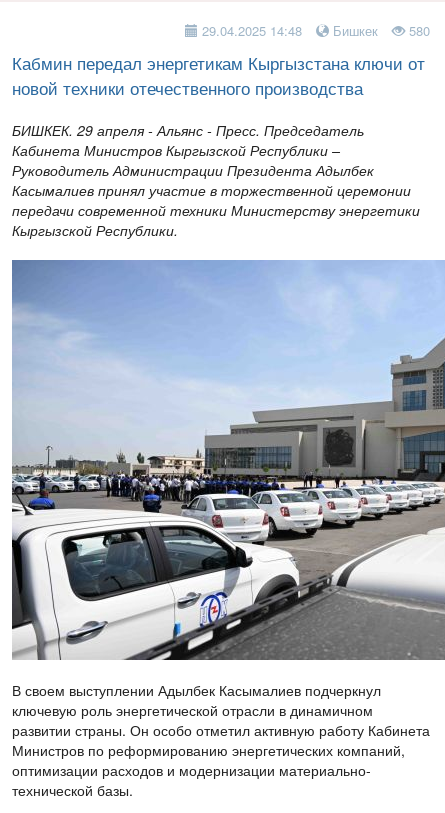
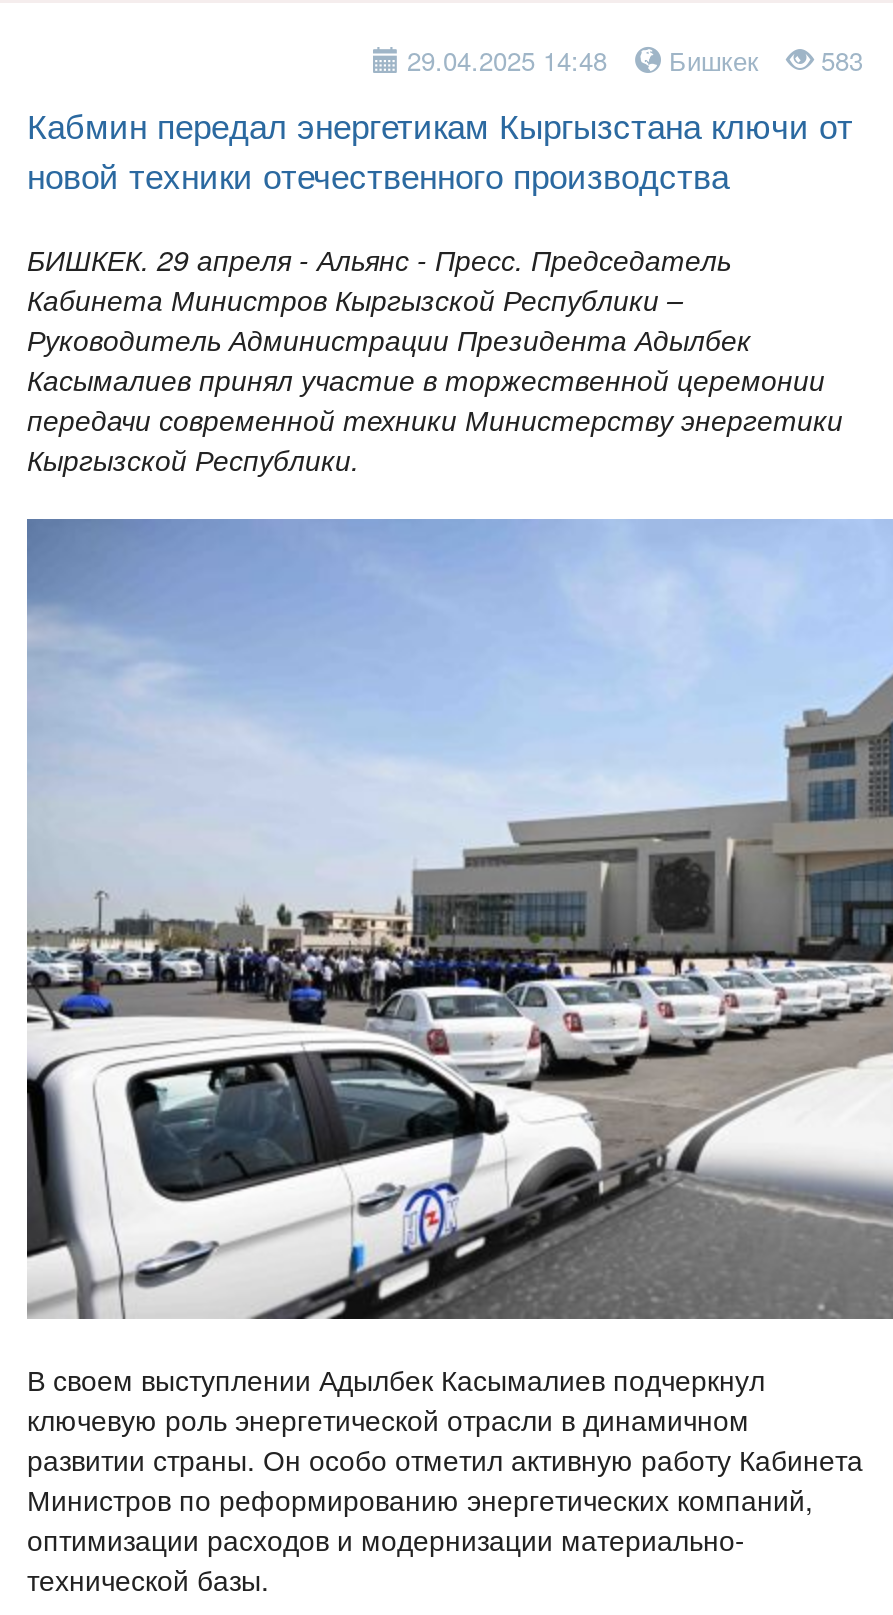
[198,21,430,40] 29.04.2025 14:48 Бишкек 580 -> [399,41,863,79] 29.04.2025 14:48 Бишкек 583

